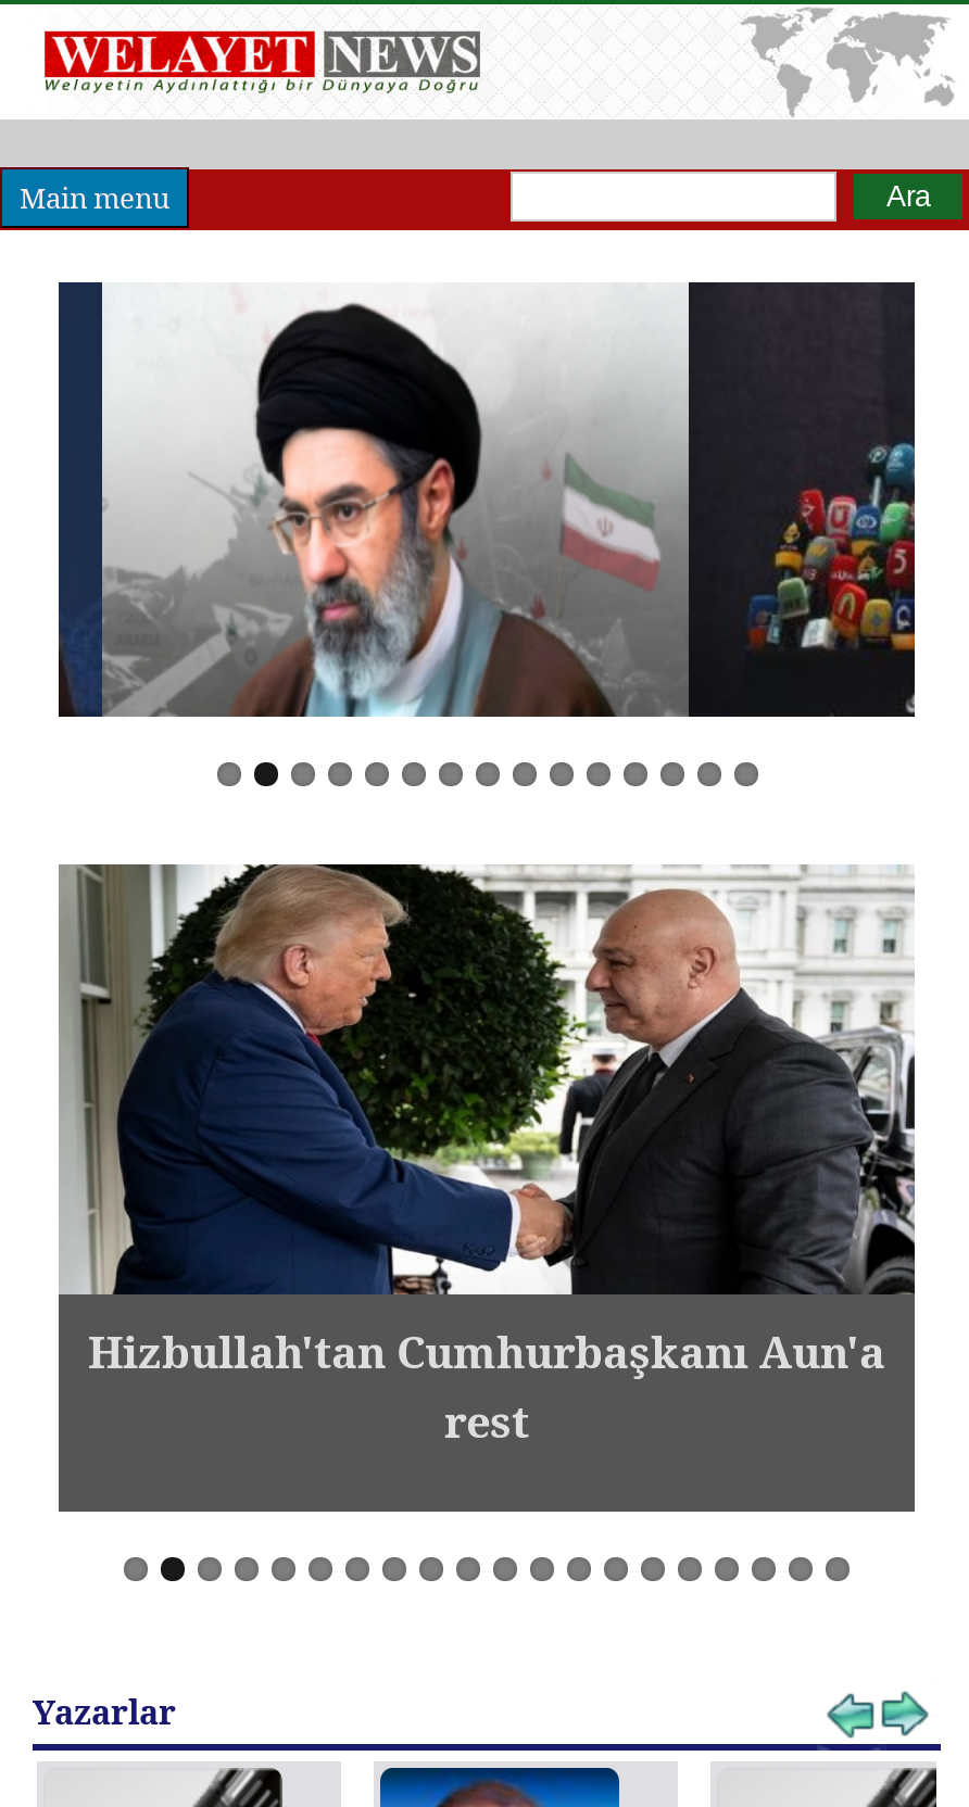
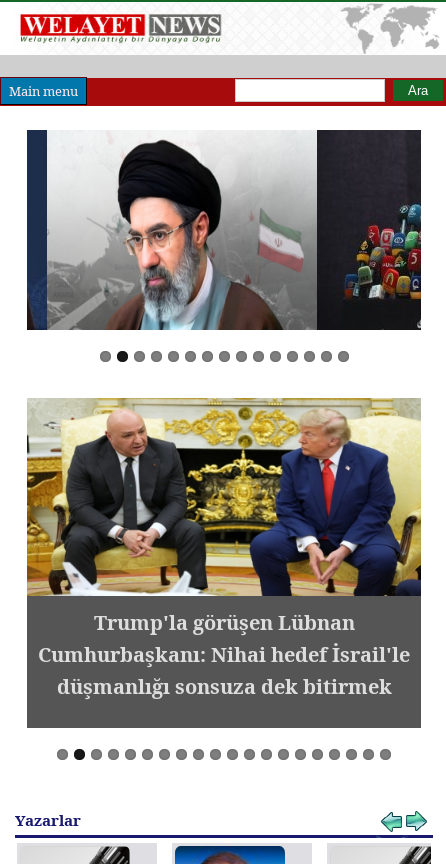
[59,862,917,1450] [image] | Hizbullah'tan Cumhurbaşkanı Aun'a | rest -> [26,397,422,700] [image] | Trump'la görüşen Lübnan | Cumhurbaşkanı: Nihai hedef İsrail'le | düşmanlığı sonsuza dek bitirmek

